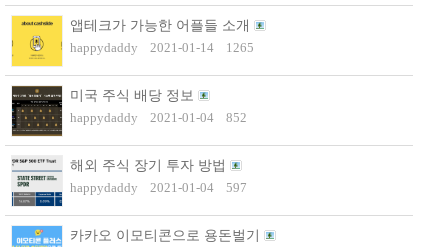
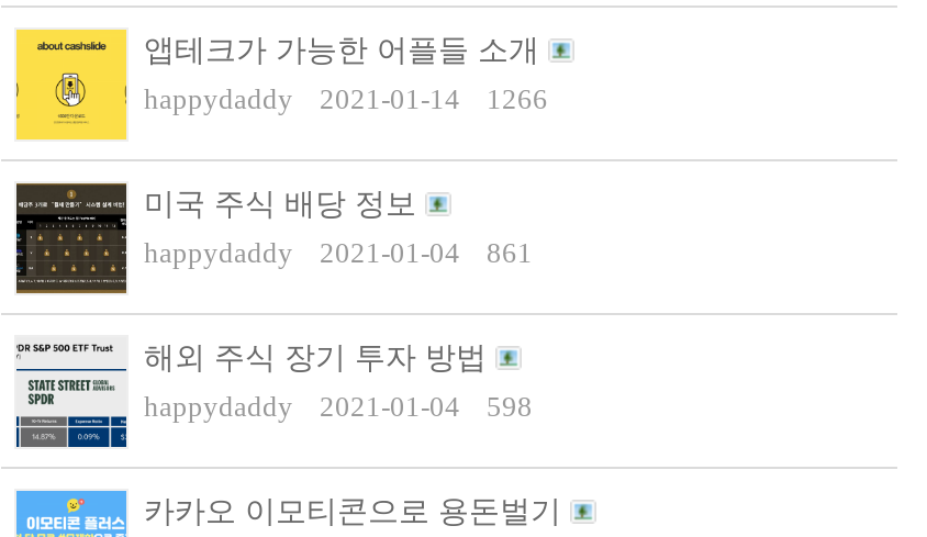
[70,40,254,55] happydaddy 2021-01-14 1265 -> [144,82,548,115] happydaddy 2021-01-14 1266
[70,110,247,125] happydaddy 2021-01-04 852 -> [144,236,533,269] happydaddy 2021-01-04 861
[70,180,247,195] happydaddy 2021-01-04 597 -> [144,390,533,423] happydaddy 2021-01-04 598

